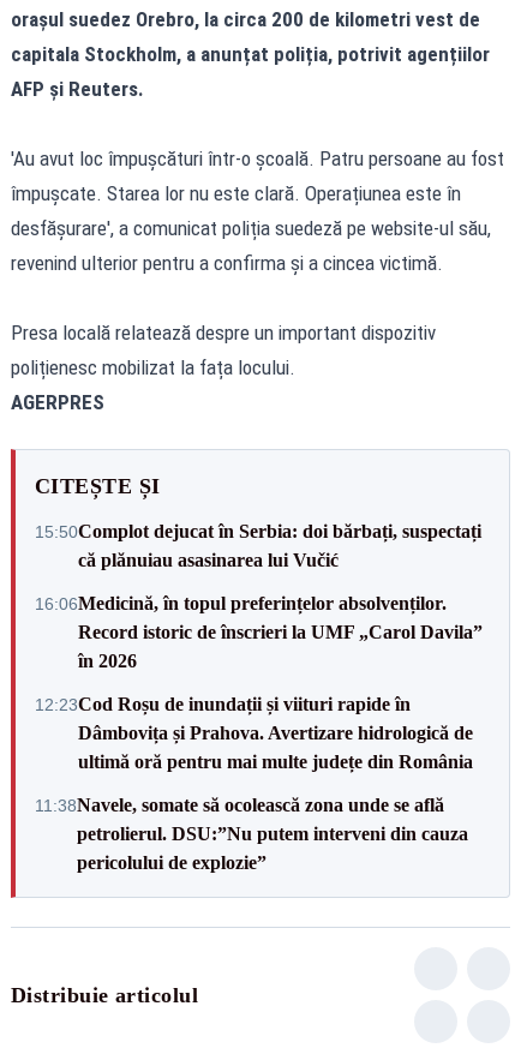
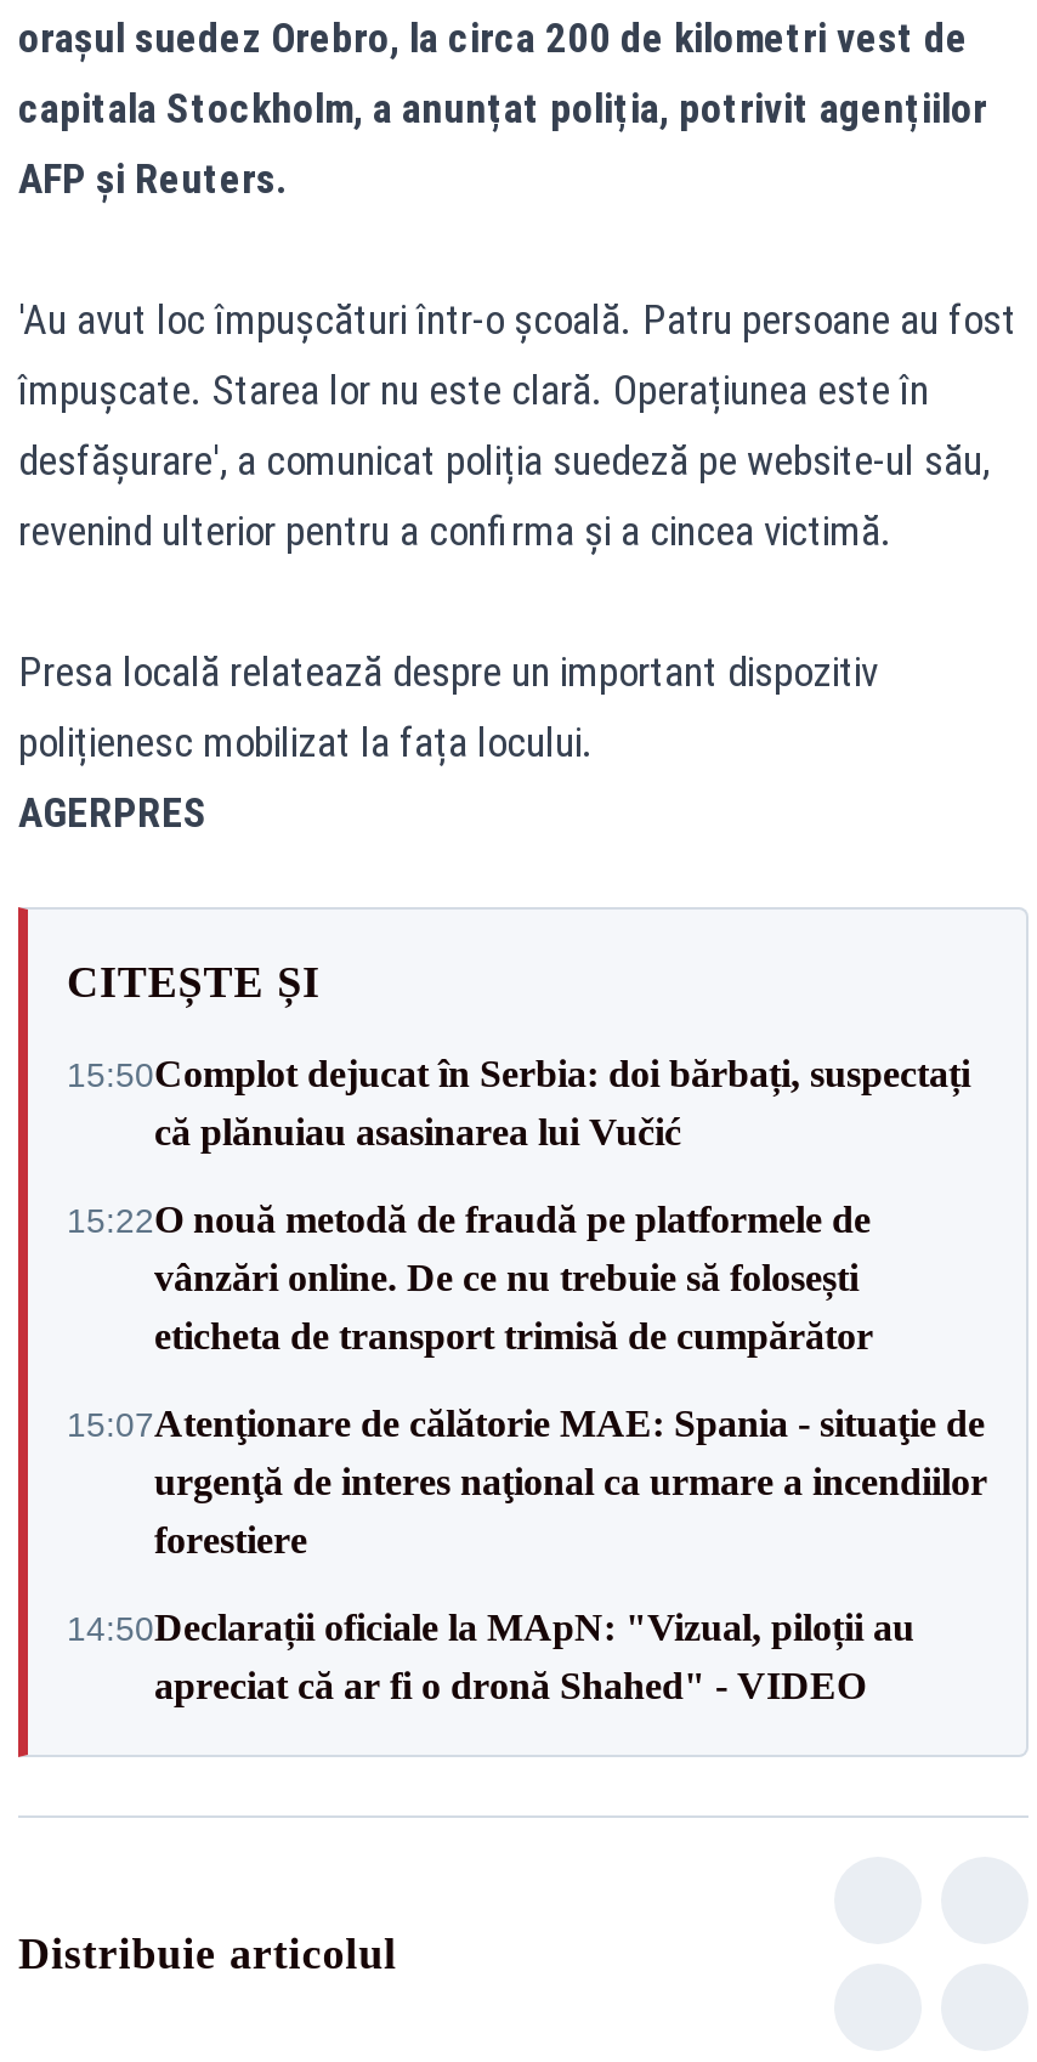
[35,592,483,670] 16:06Medicină, în topul preferințelor absolvenților. | Record istoric de înscrieri la UMF „Carol Davila” | în 2026 -> [67,1199,873,1356] 15:22O nouă metodă de fraudă pe platformele de | vânzări online. De ce nu trebuie să folosești | eticheta de transport trimisă de cumpărător
[35,693,473,771] 12:23Cod Roșu de inundații și viituri rapide în | Dâmbovița și Prahova. Avertizare hidrologică de | ultimă oră pentru mai multe județe din România -> [67,1403,987,1560] 15:07Atenţionare de călătorie MAE: Spania - situaţie de | urgenţă de interes naţional ca urmare a incendiilor | forestiere
[35,794,468,872] 11:38Navele, somate să ocolească zona unde se află | petrolierul. DSU:”Nu putem interveni din cauza | pericolului de explozie” -> [67,1607,914,1706] 14:50Declarații oficiale la MApN: "Vizual, piloții au | apreciat că ar fi o dronă Shahed" - VIDEO

